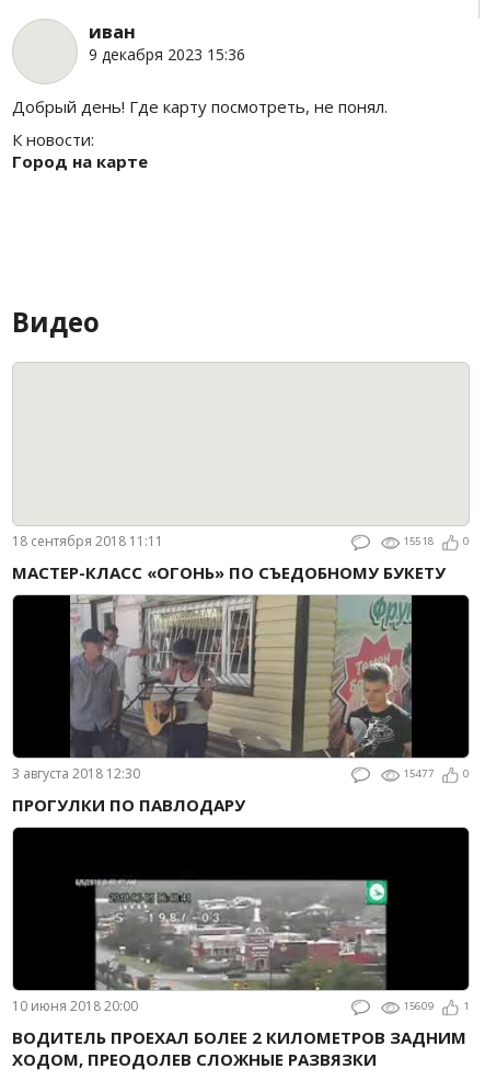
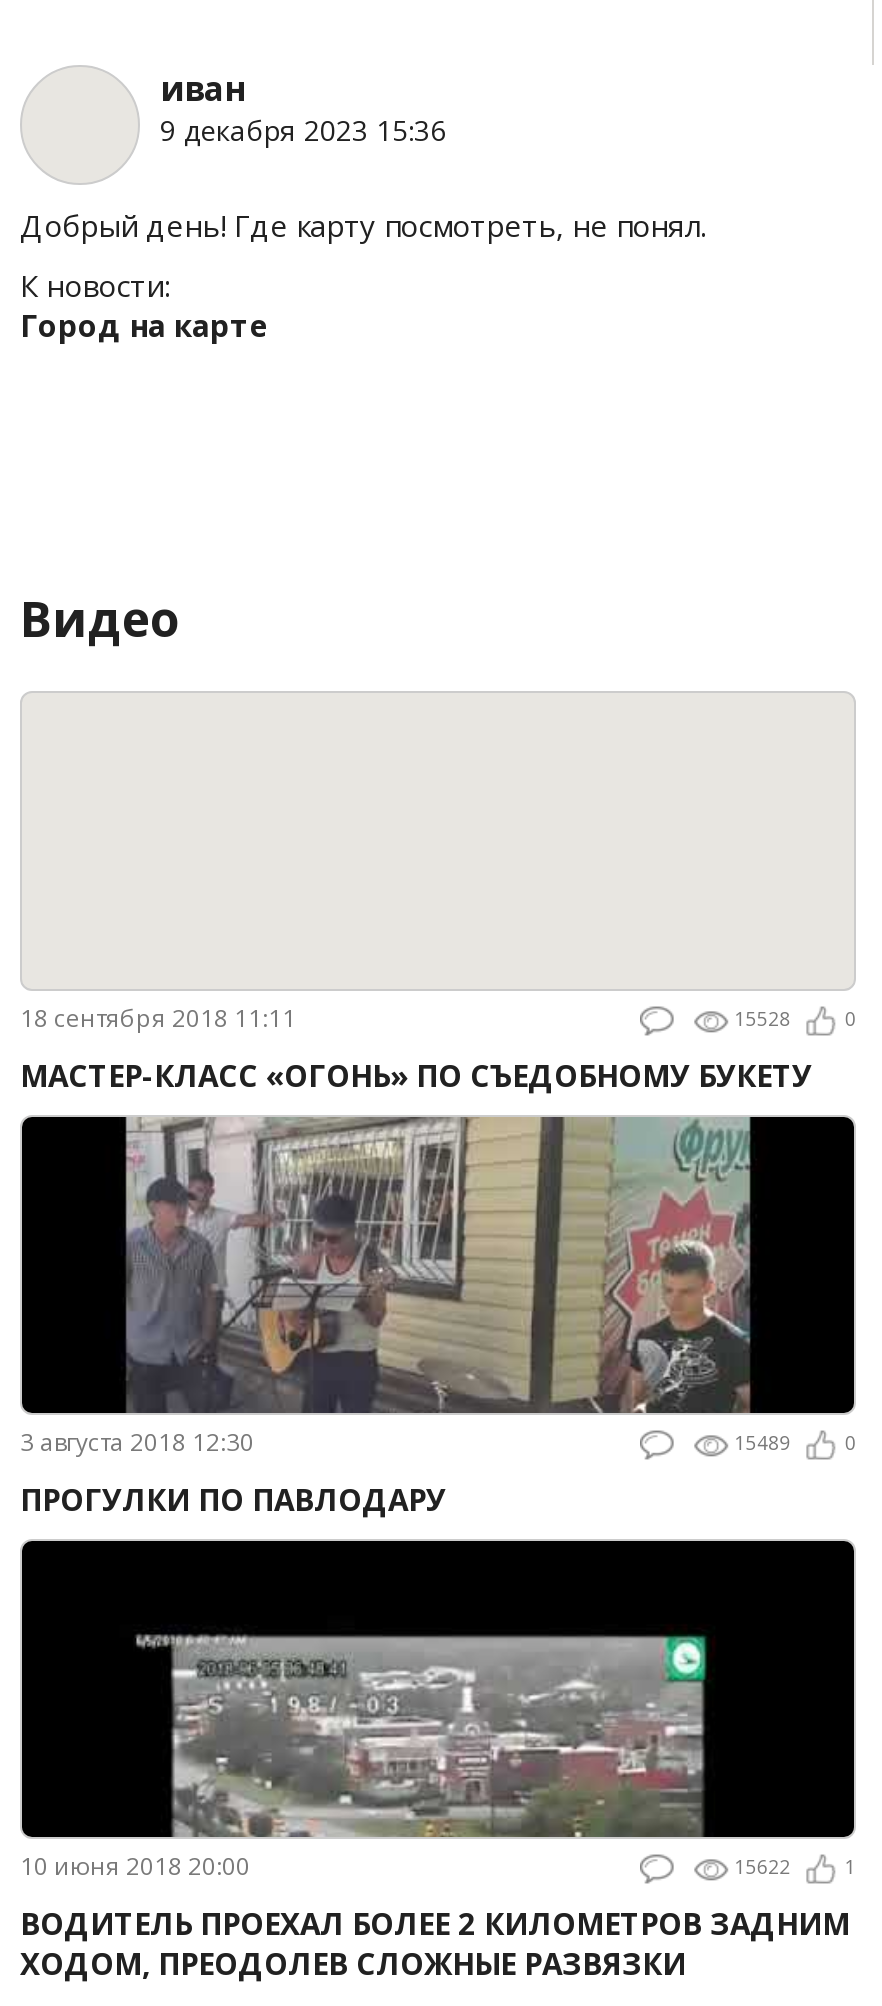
[403,534,470,549] 15518 0 -> [734,1005,856,1032] 15528 0
[403,766,470,781] 15477 0 -> [734,1429,856,1456] 15489 0
[403,999,470,1014] 15609 1 -> [734,1853,856,1880] 15622 1

